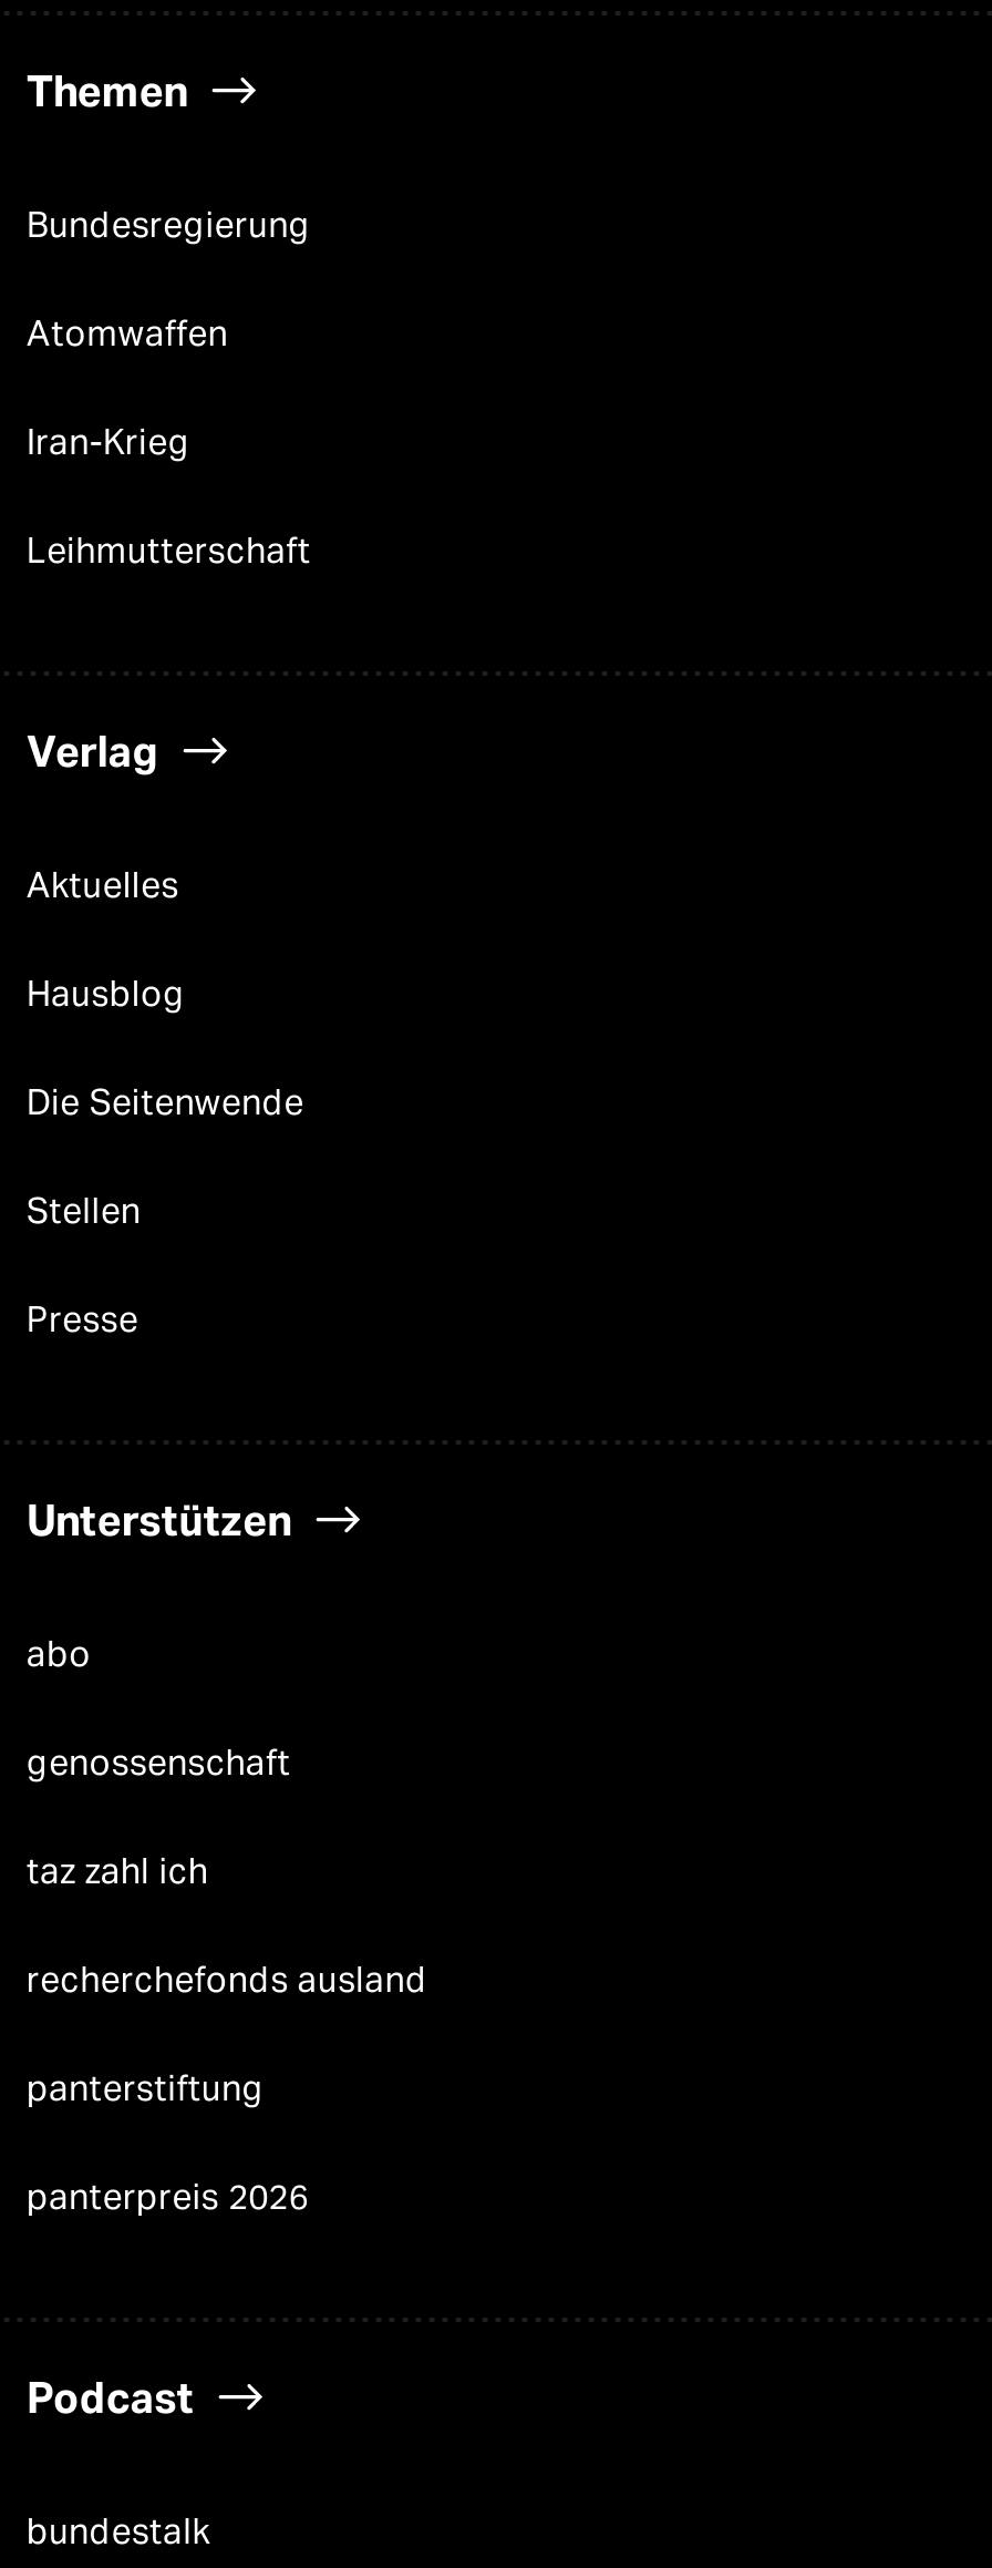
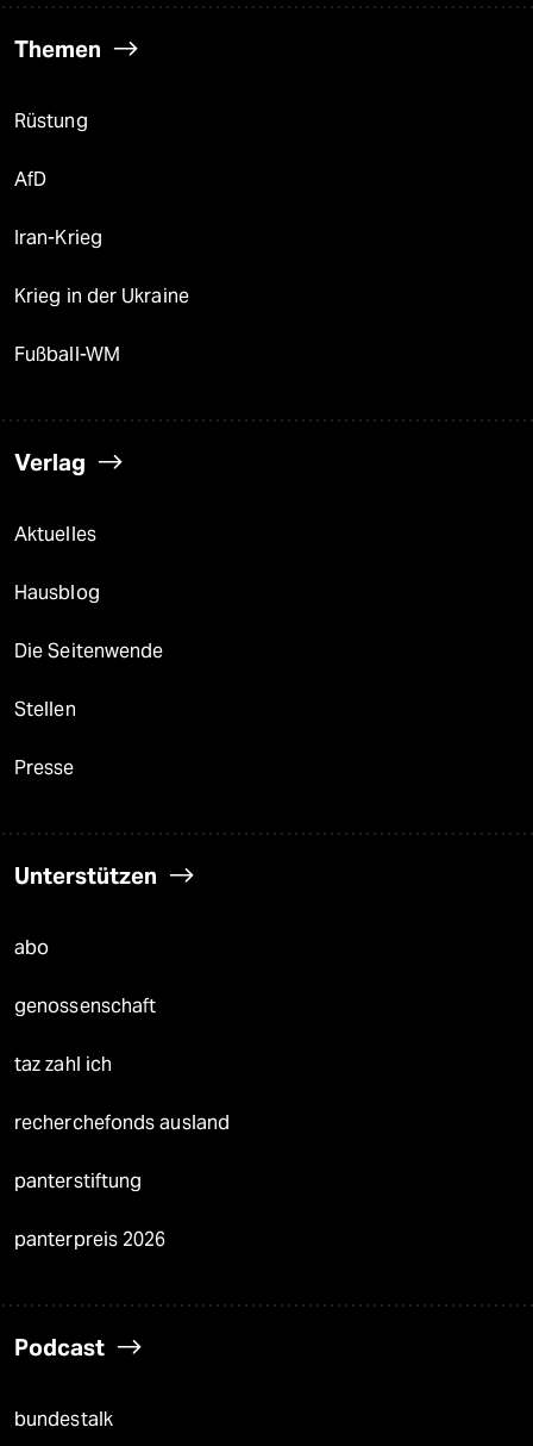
[27,205,311,247] Bundesregierung -> [14,110,88,133] Rüstung
[27,314,228,356] Atomwaffen -> [14,169,47,191] AfD
[27,531,311,573] Leihmutterschaft -> [14,285,189,366] Krieg in der Ukraine | Fußball-WM

